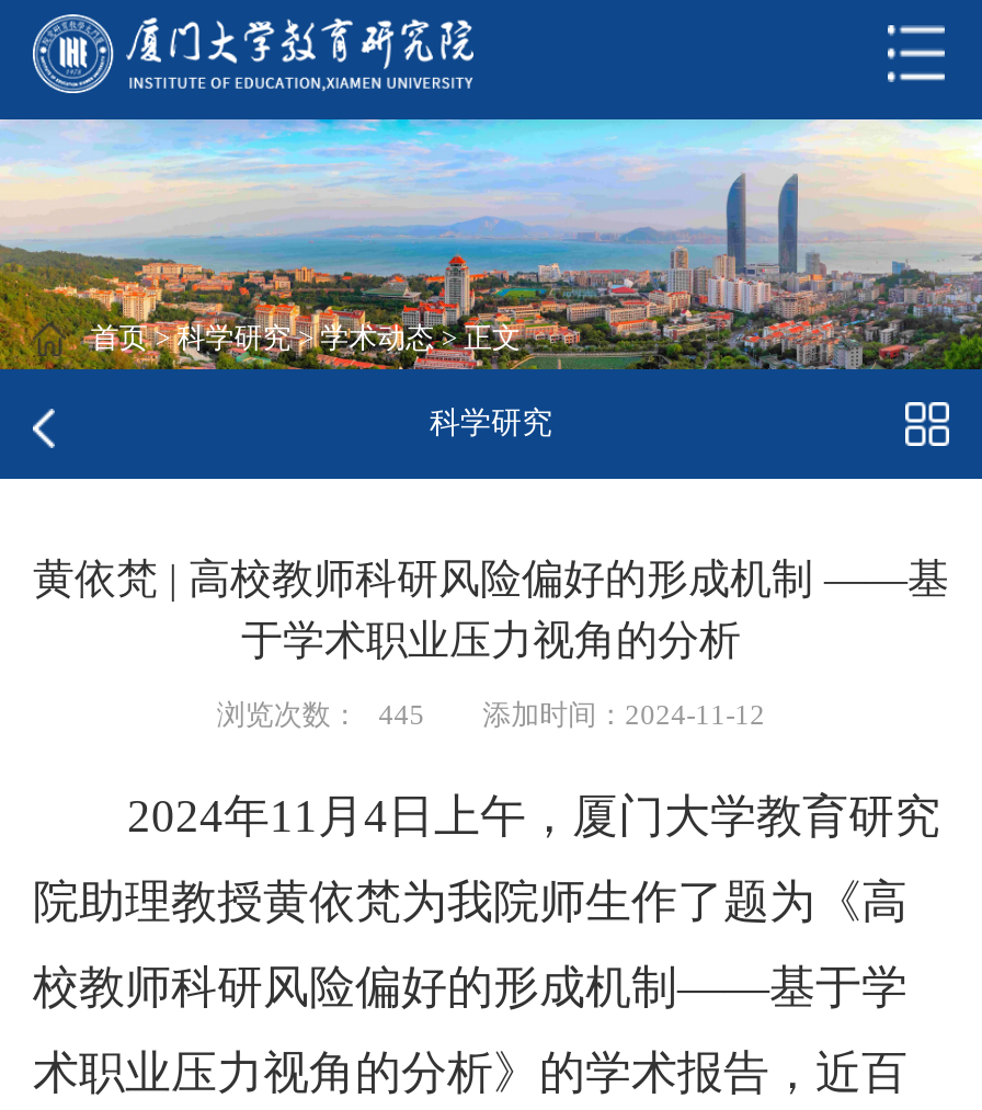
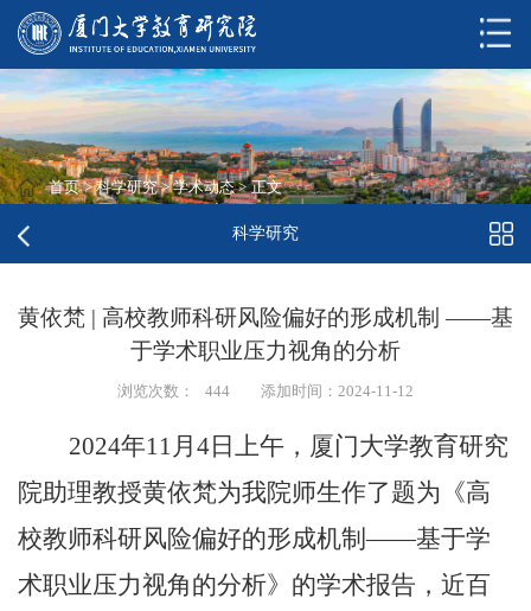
[217,700,765,731] 浏览次数： 445 添加时间：2024-11-12 -> [117,383,414,400] 浏览次数： 444 添加时间：2024-11-12

